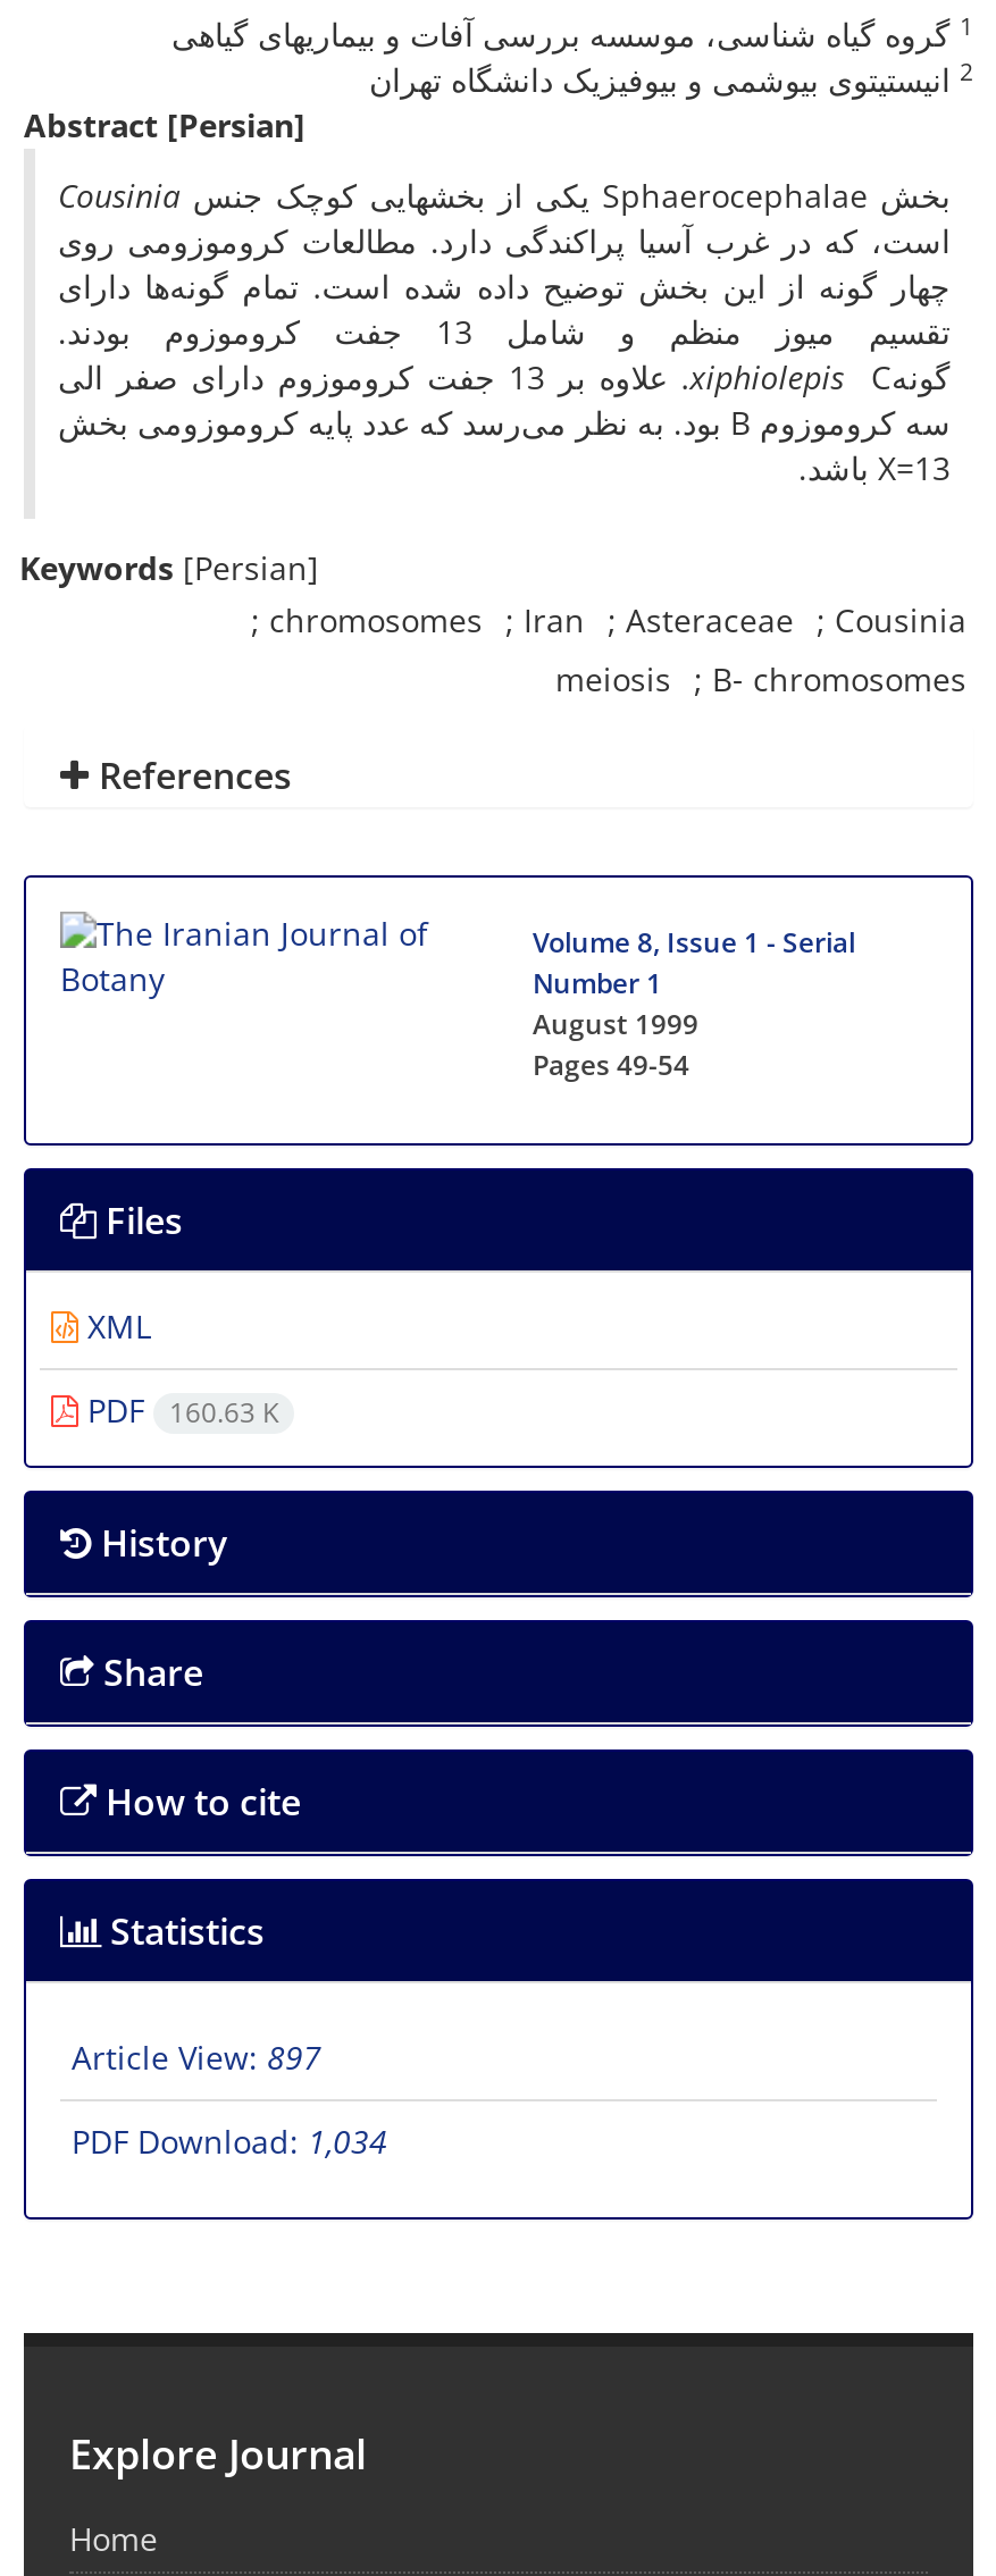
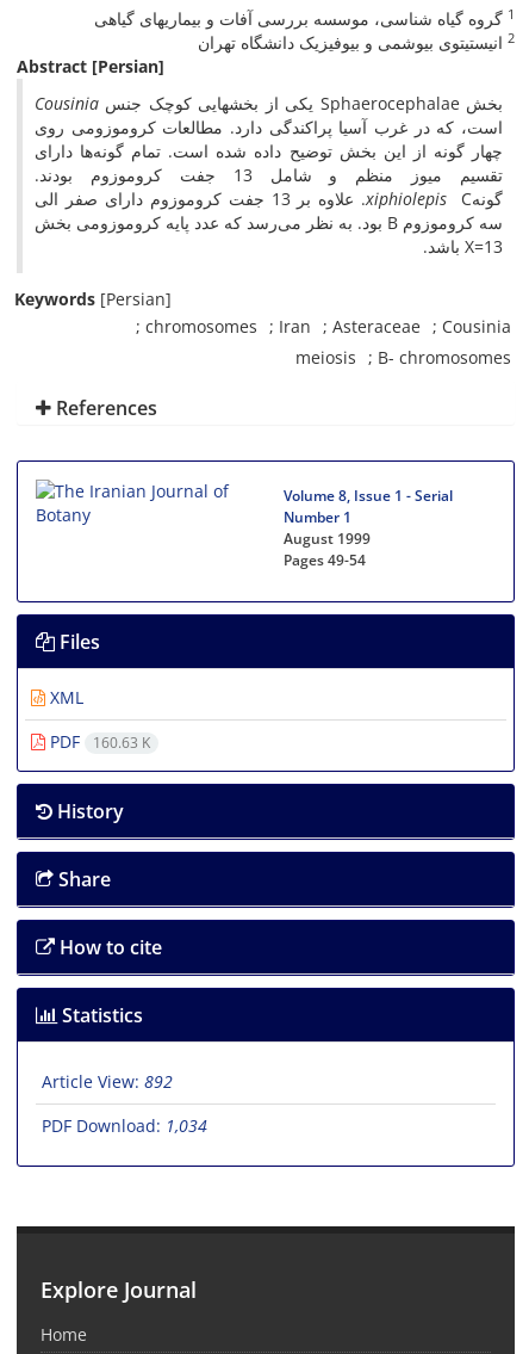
[72,2036,321,2079] Article View: 897 -> [42,1070,173,1093] Article View: 892

